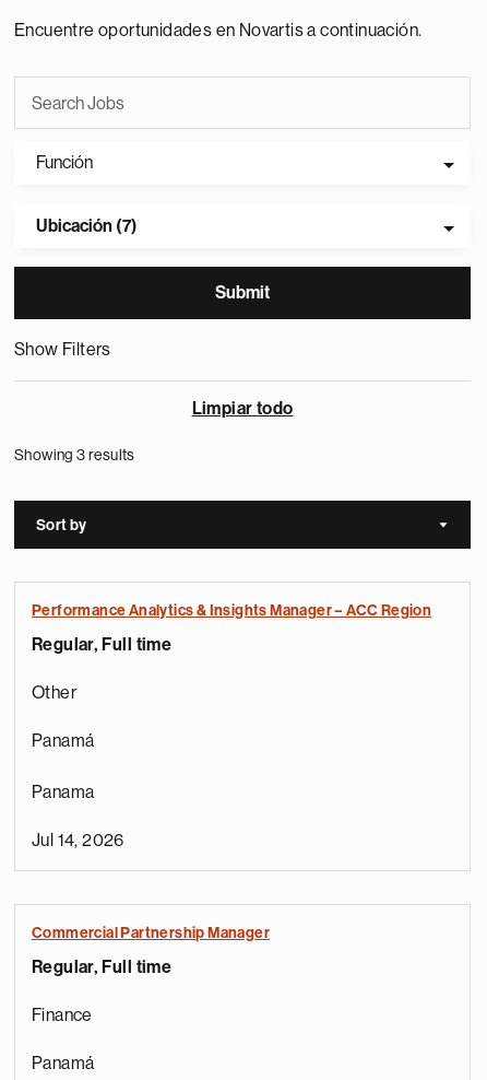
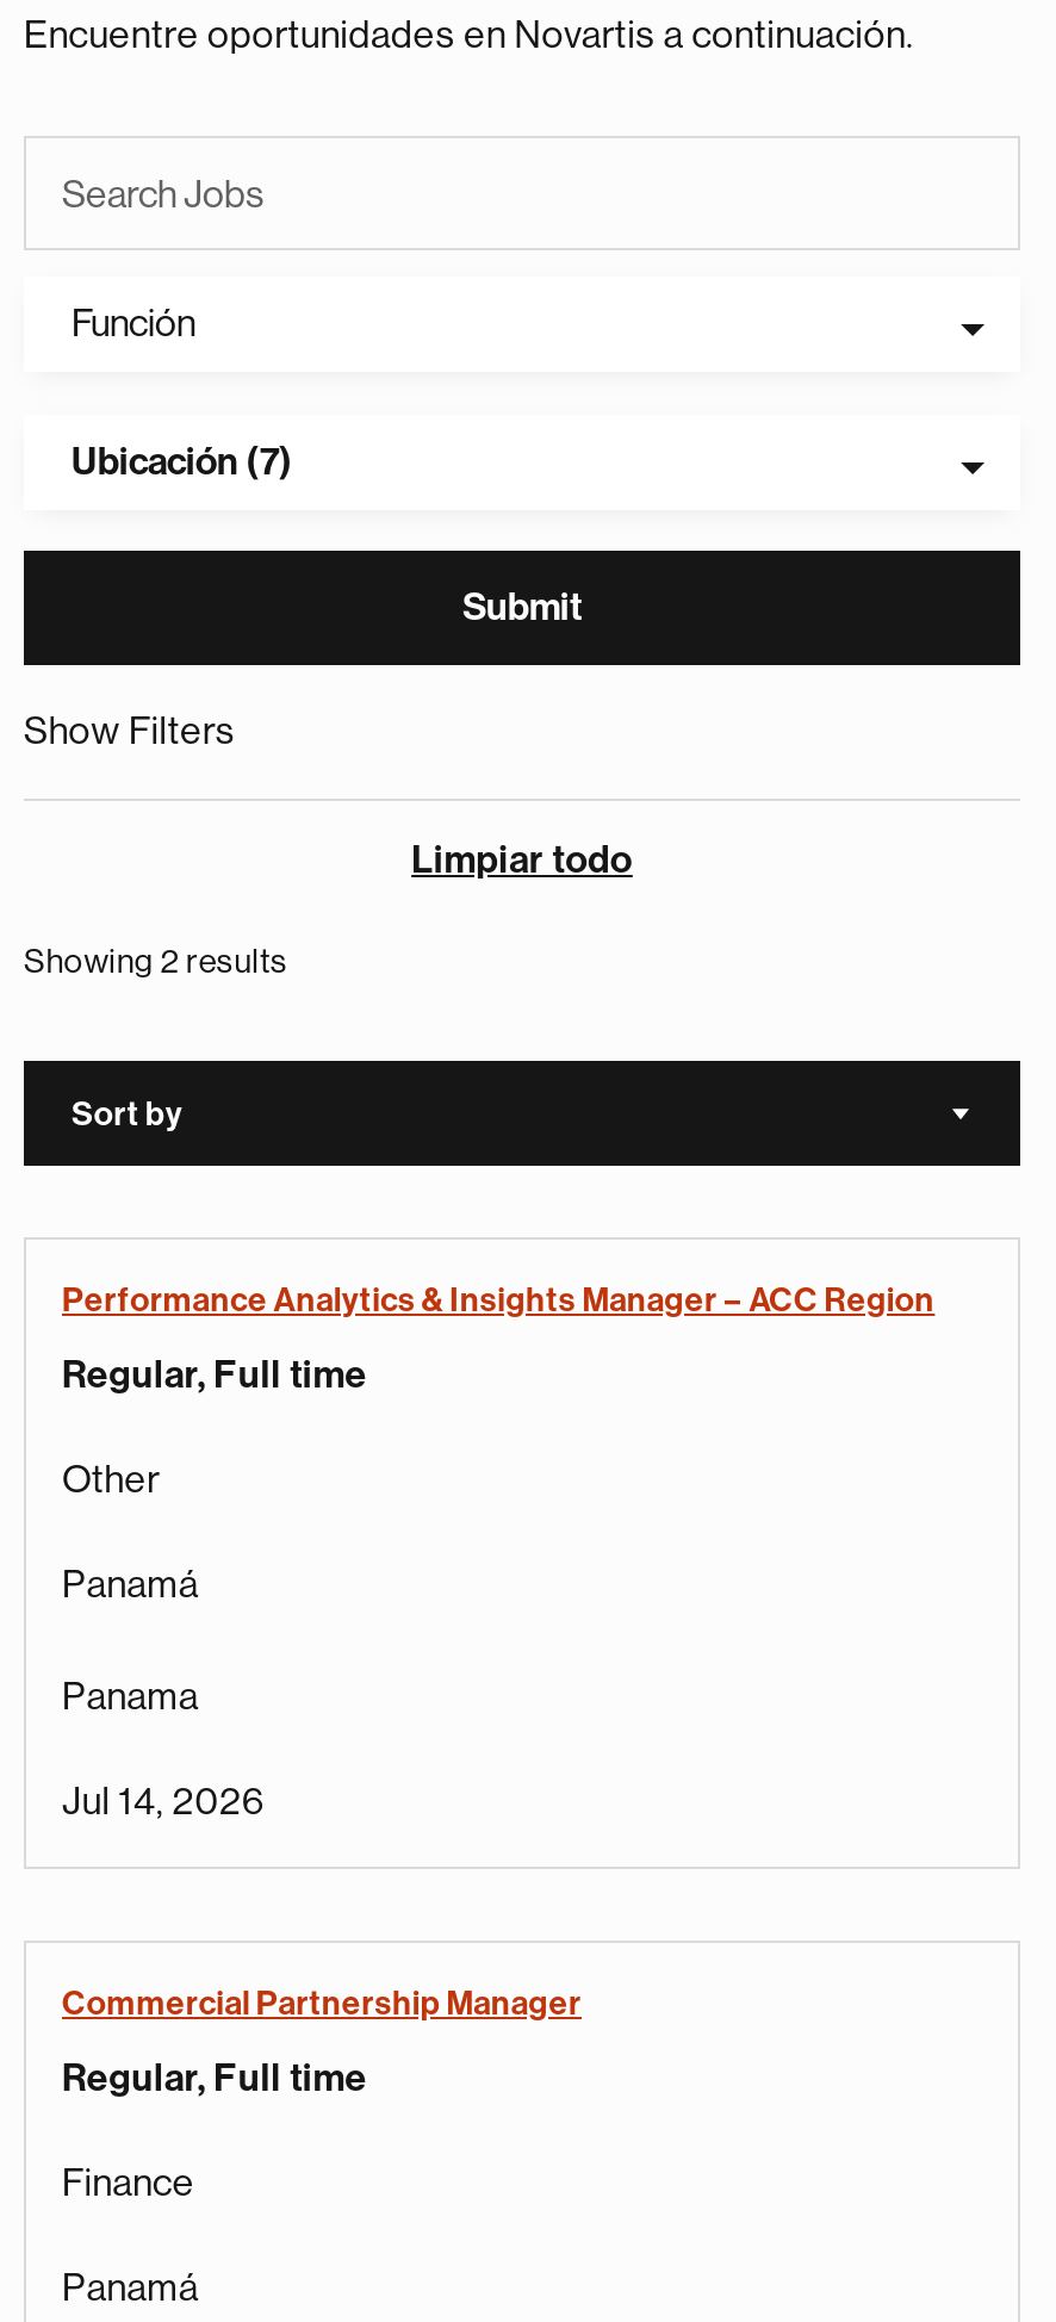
[14,447,135,462] Showing 3 results -> [24,944,288,977] Showing 2 results

